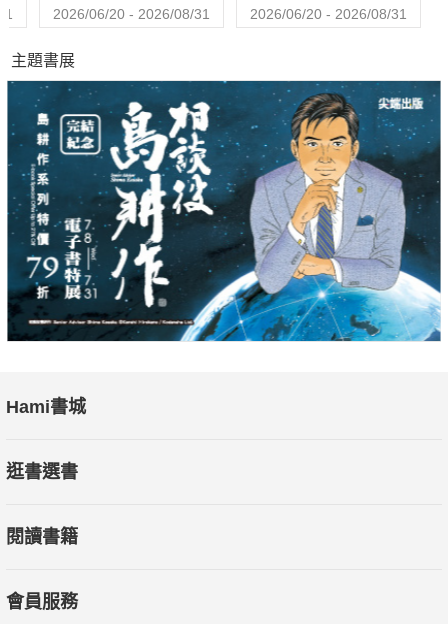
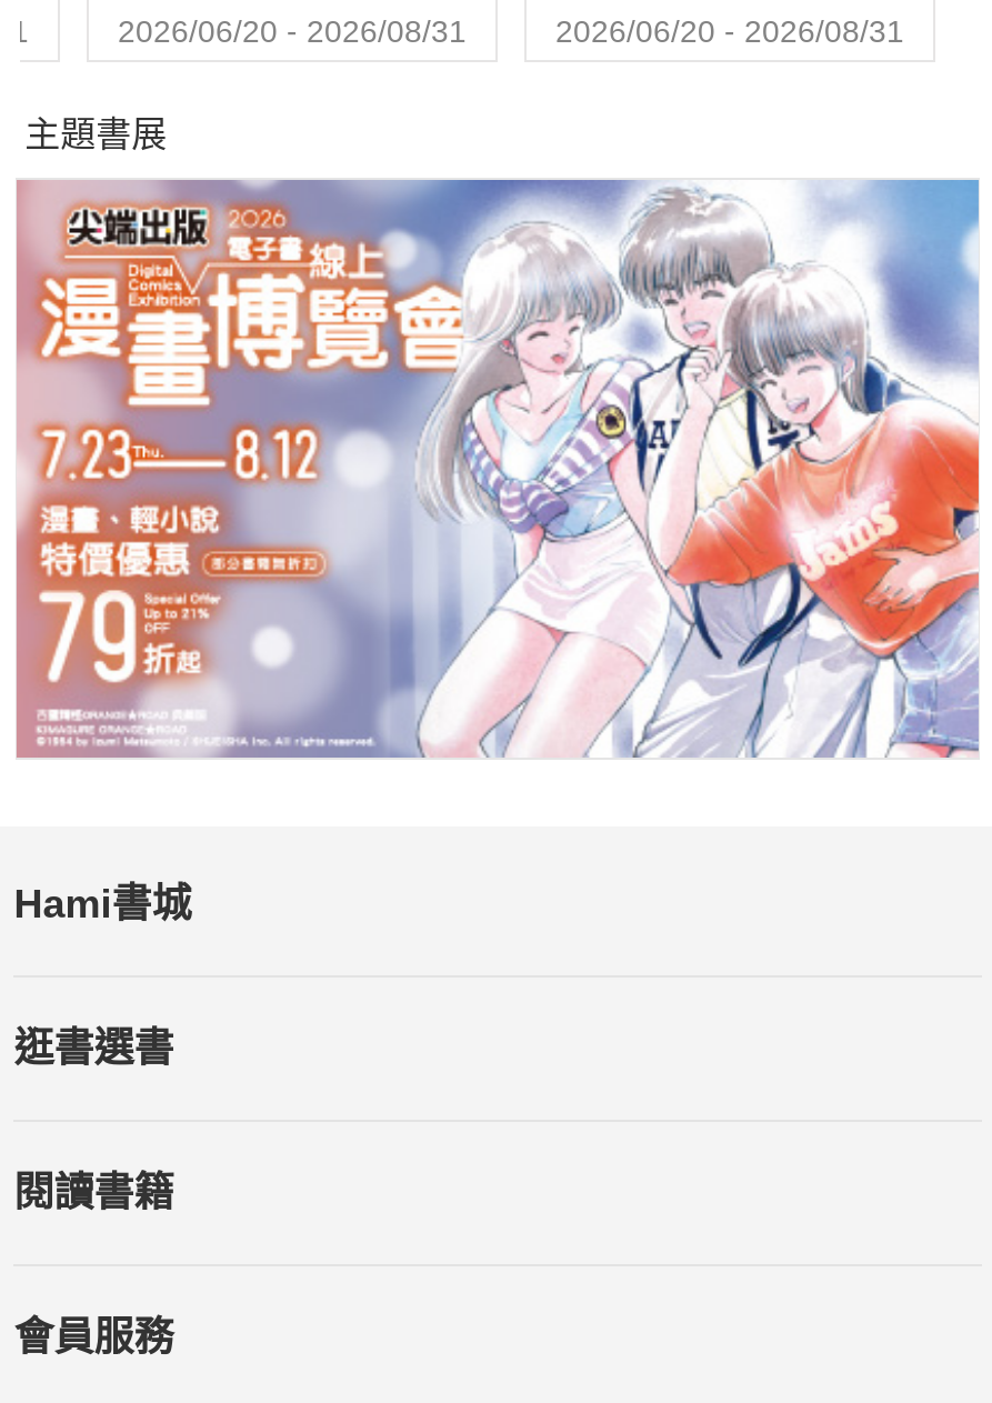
[6,80,442,342] [image] -> [16,178,982,760] [image]

